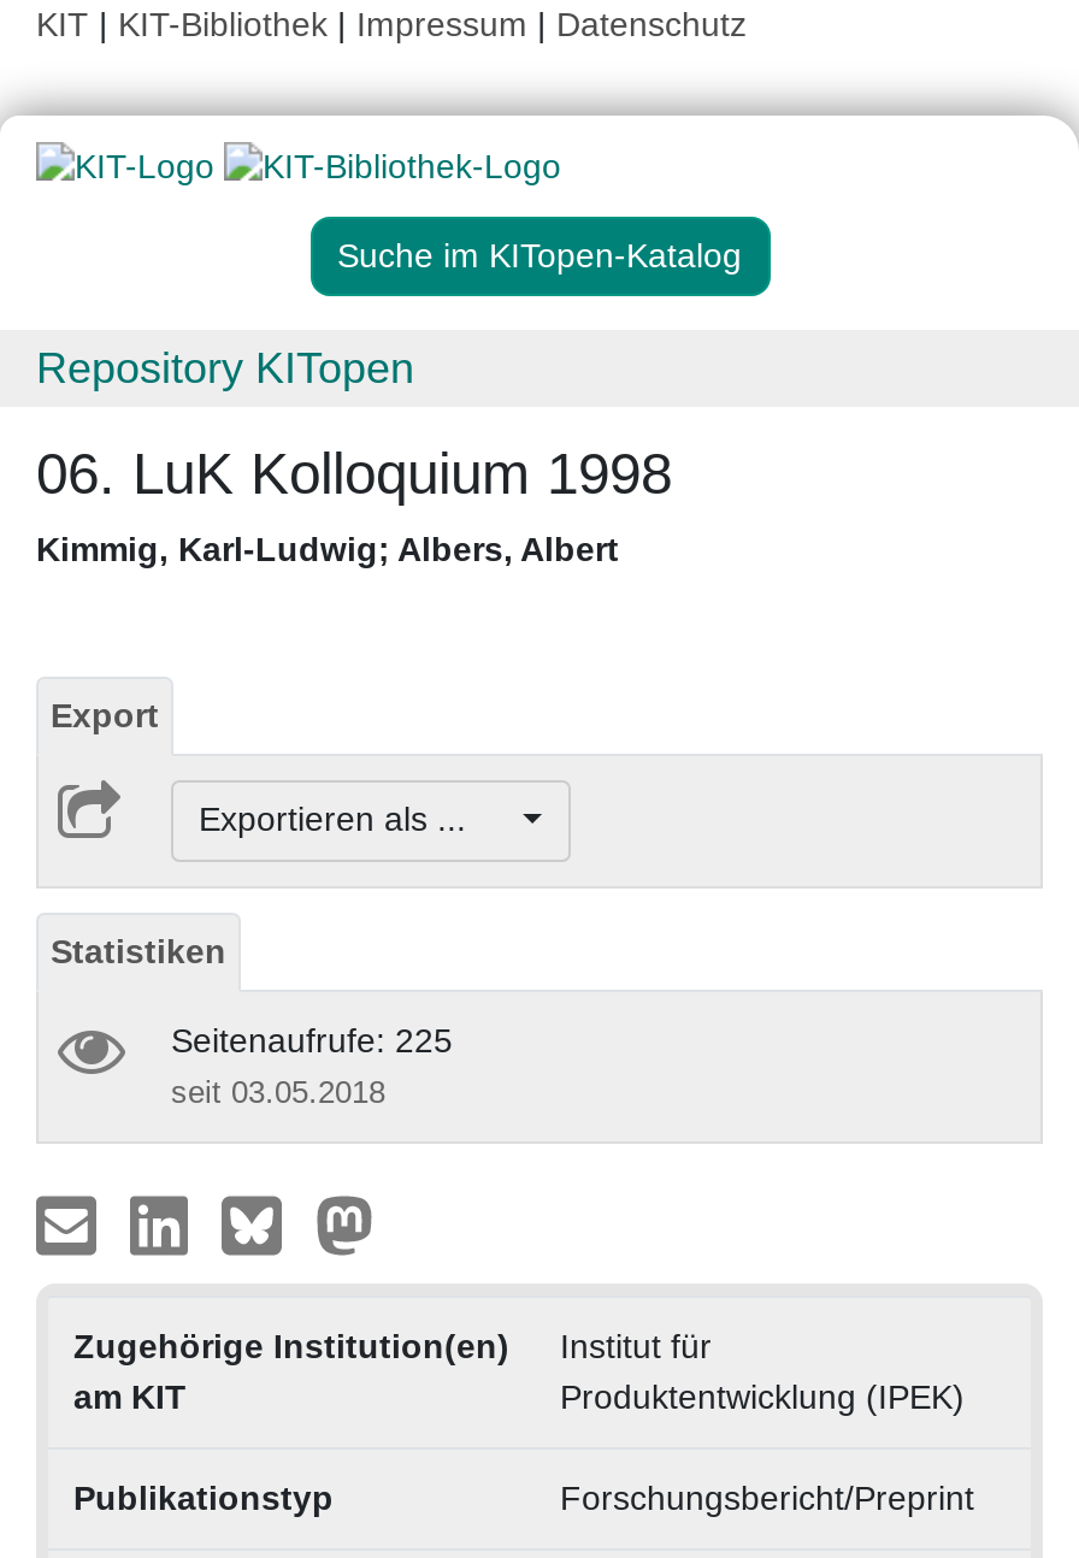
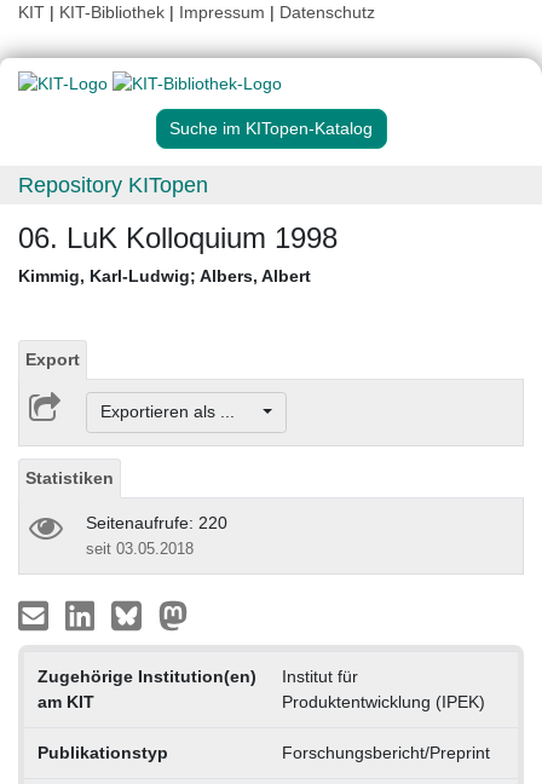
[171,1020,453,1058] Seitenaufrufe: 225 -> [86,512,227,532] Seitenaufrufe: 220

